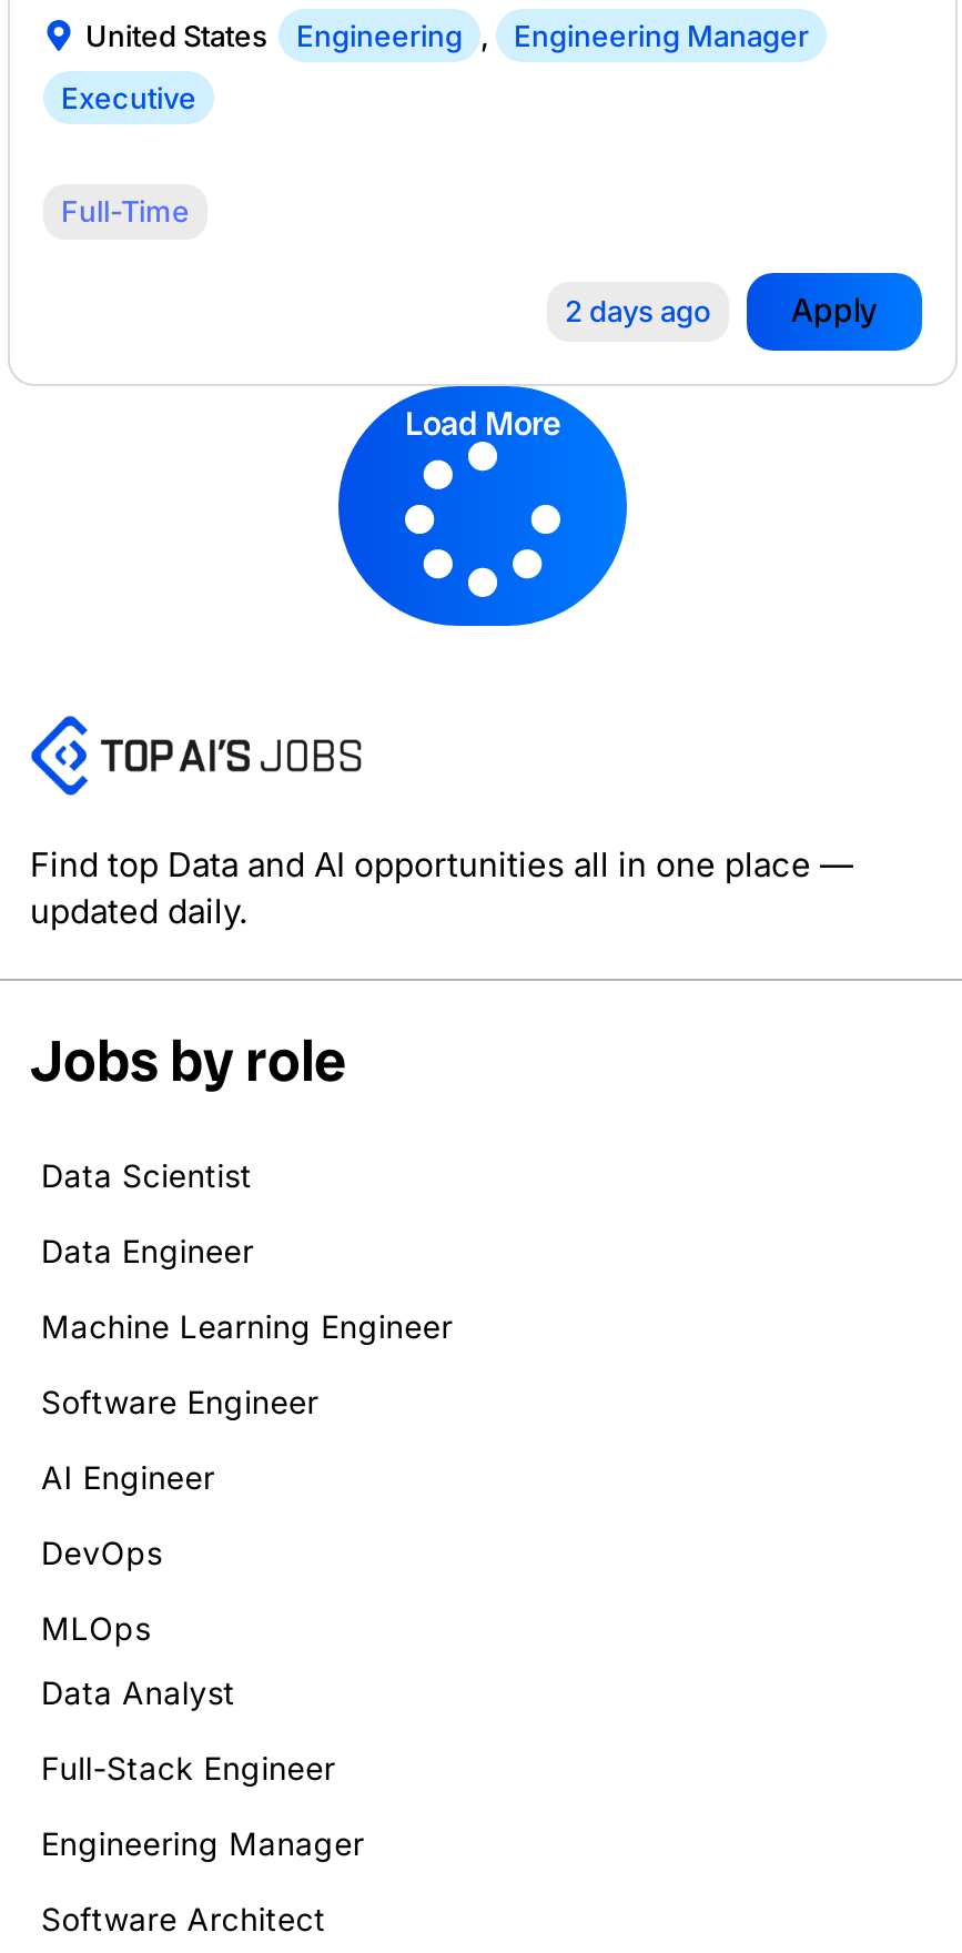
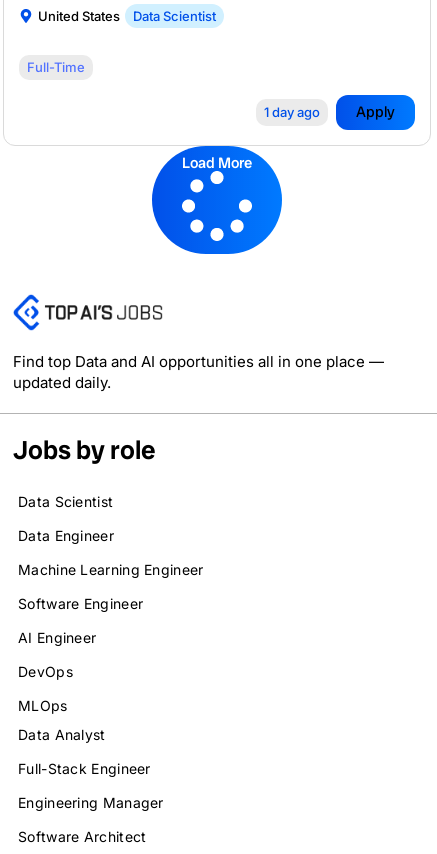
[61,18,809,116] Engineering , Engineering Manager | Executive -> [133,8,216,24] Data Scientist
[565,293,711,329] 2 days ago -> [264,104,320,120] 1 day ago

